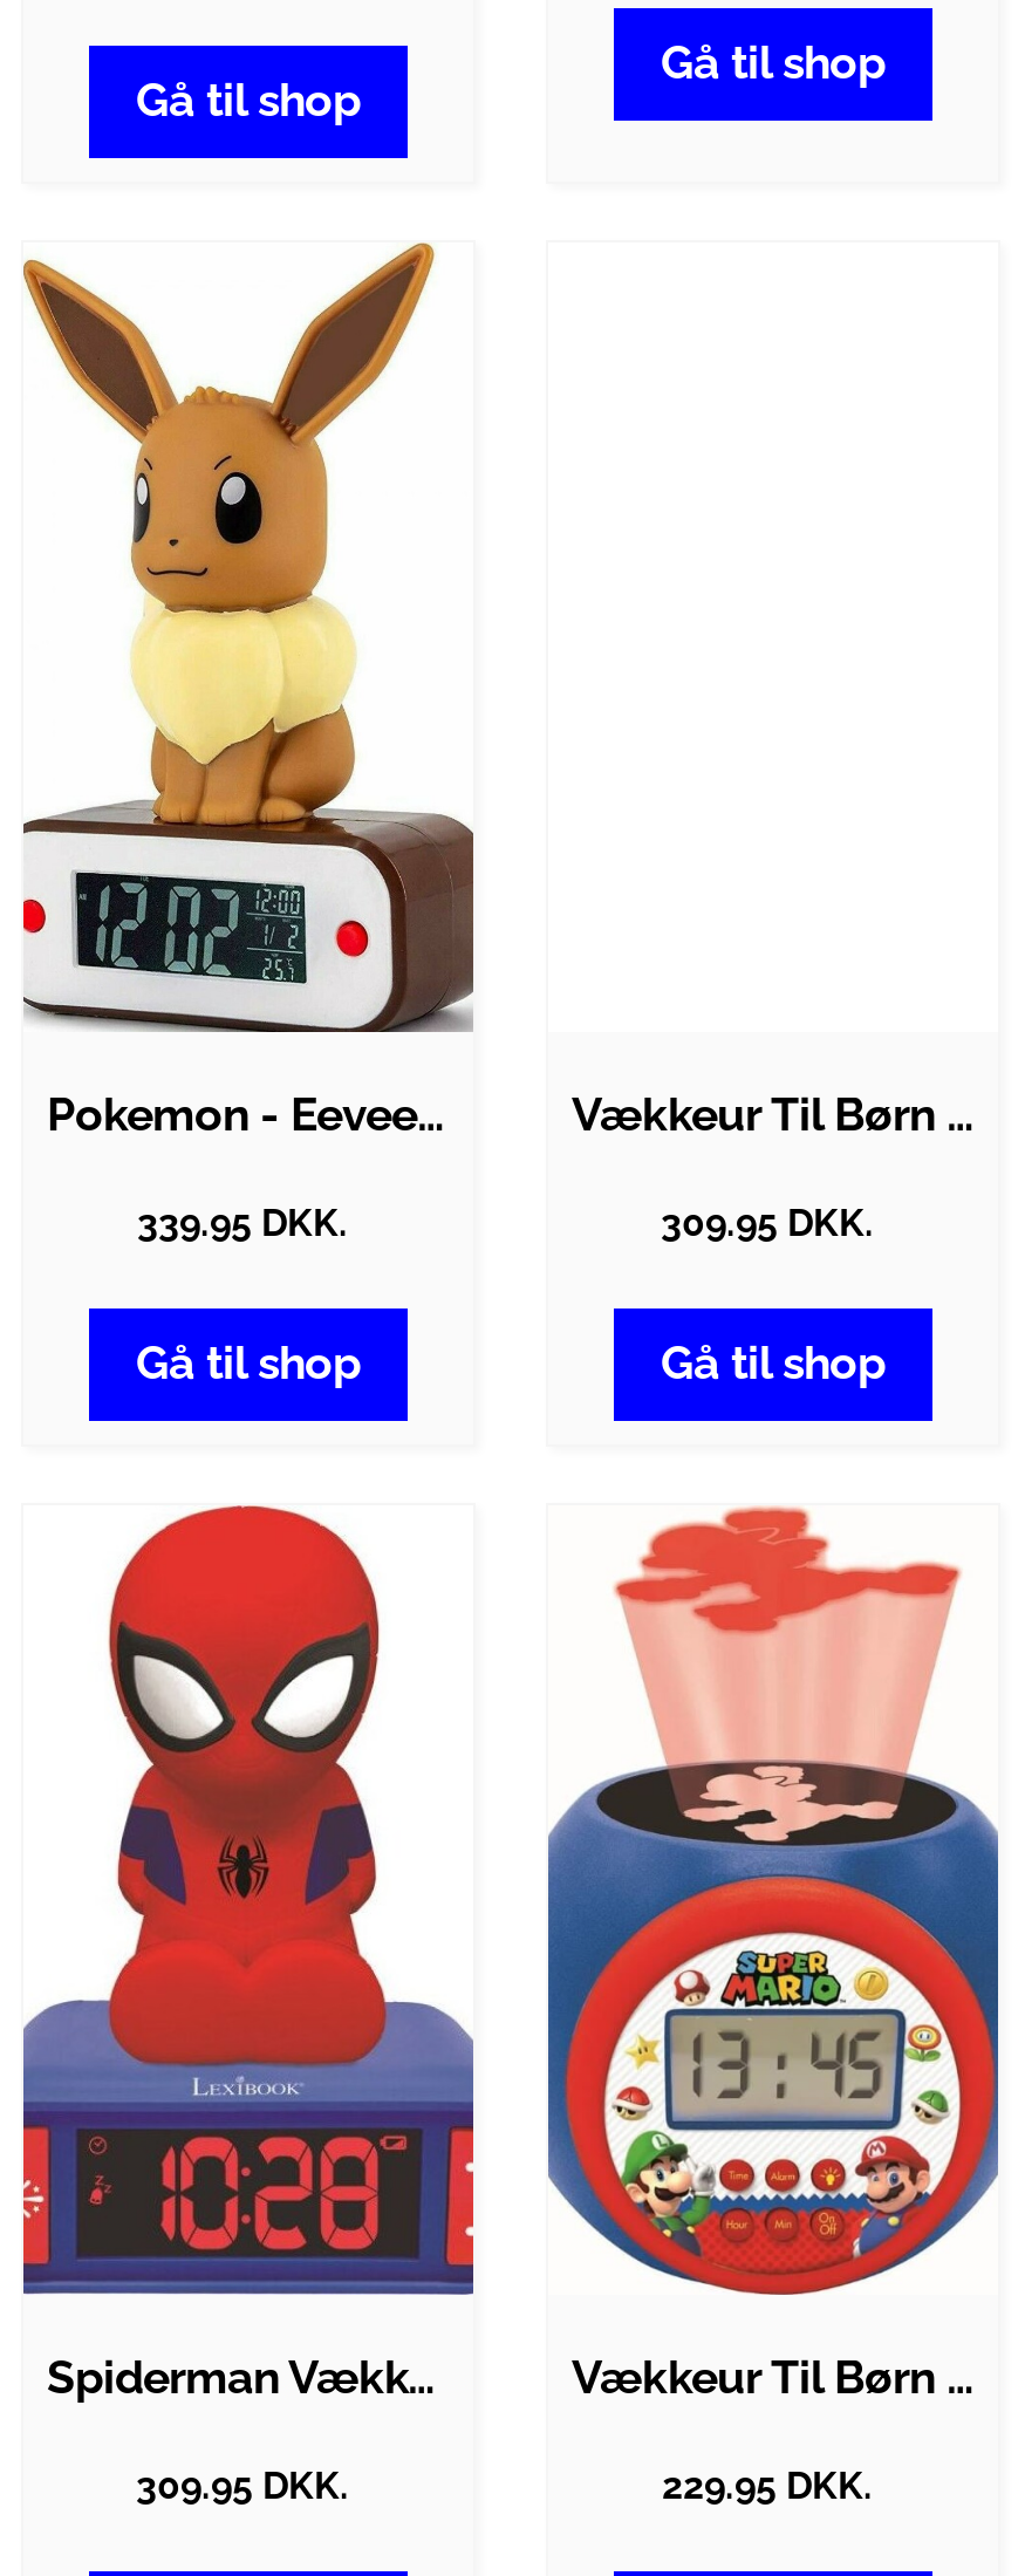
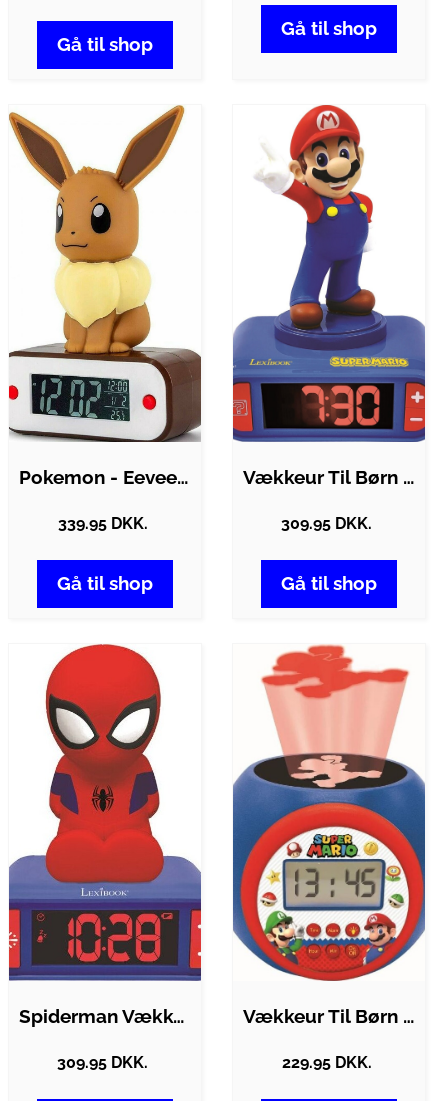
none -> [232,104,426,443] [image]

